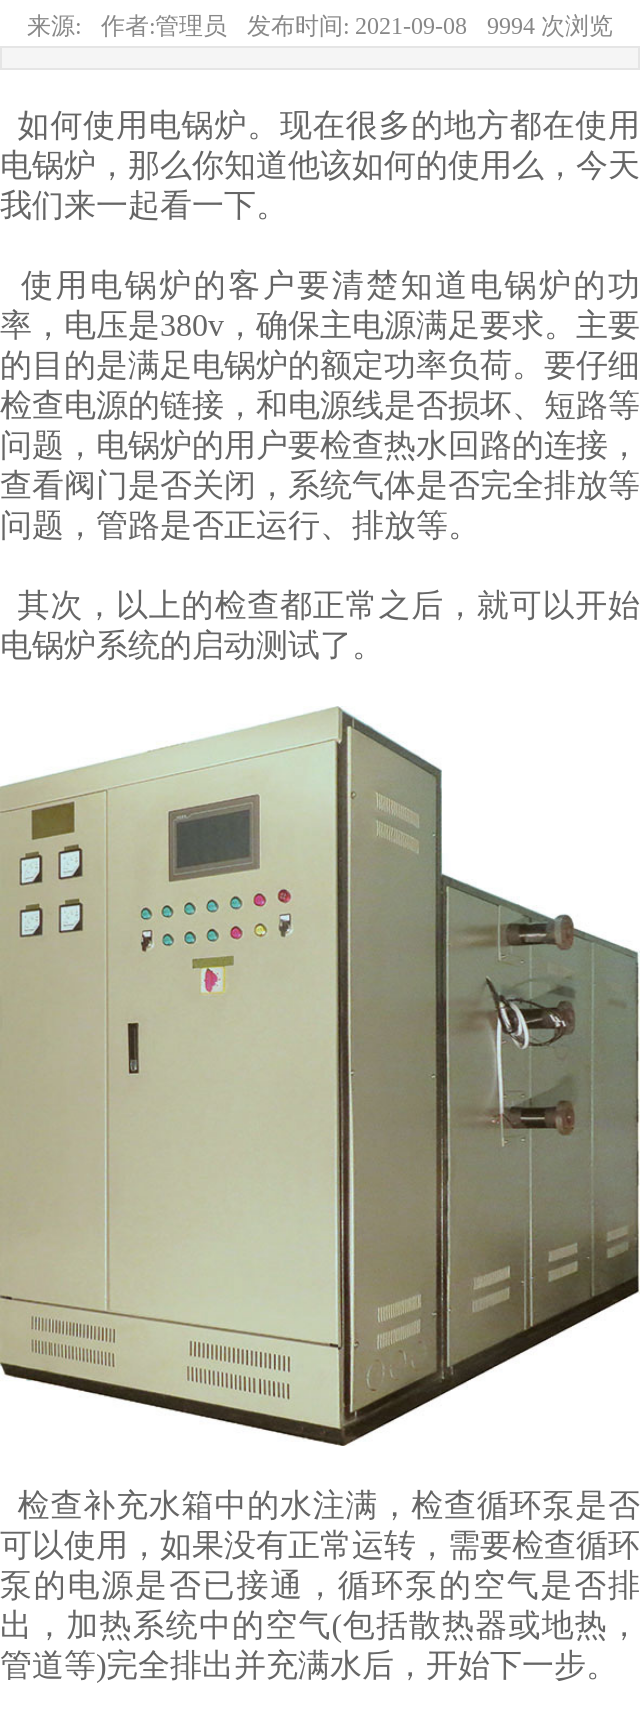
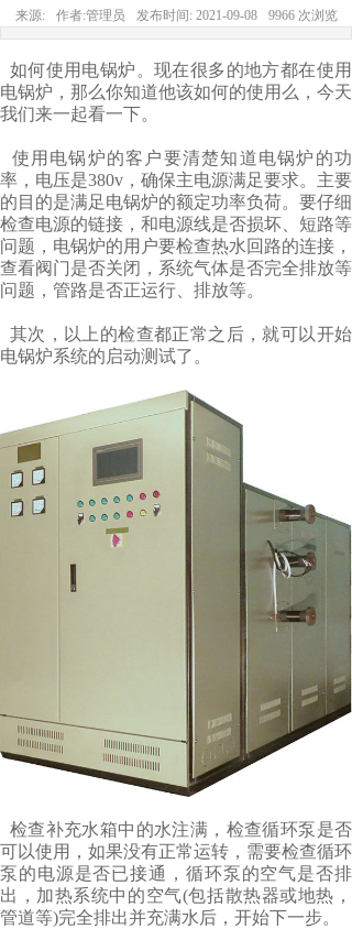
[27,12,613,40] 来源: 作者:管理员 发布时间: 2021-09-08 9994次浏览 -> [15,8,337,23] 来源: 作者:管理员 发布时间: 2021-09-08 9966次浏览

